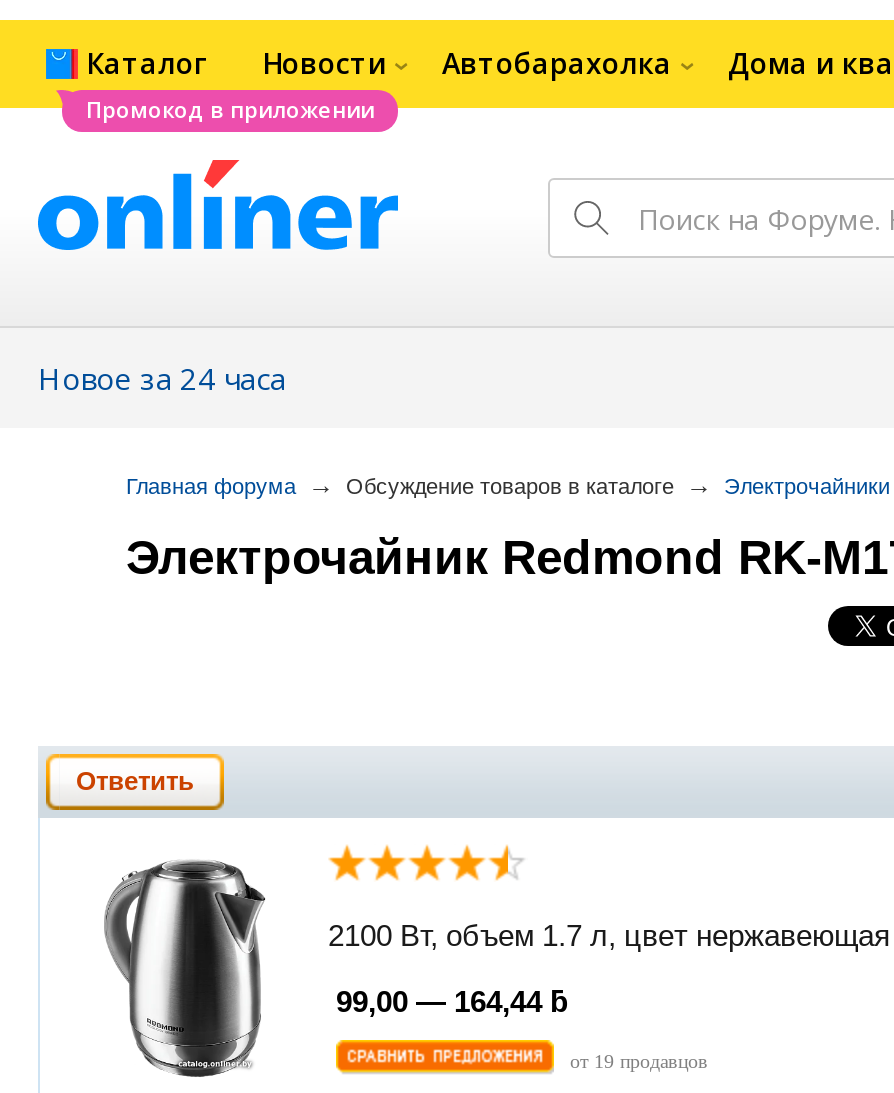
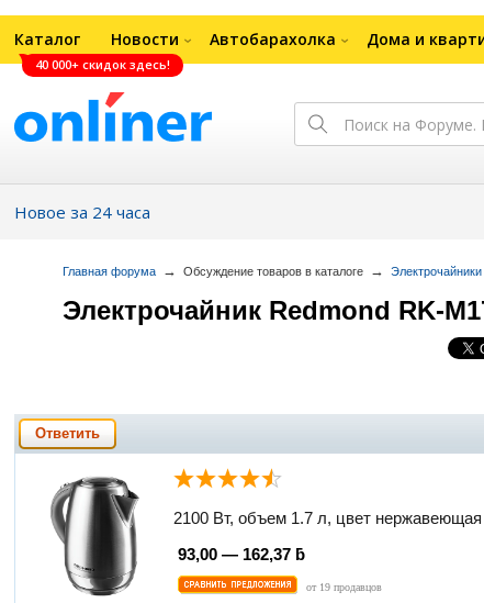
[86,94,374,124] Промокод в приложении -> [35,56,170,72] 40 000+ скидок здесь!
[328,984,568,1018] 99,00 — 164,44 ƃ -> [173,545,305,563] 93,00 — 162,37 ƃ

